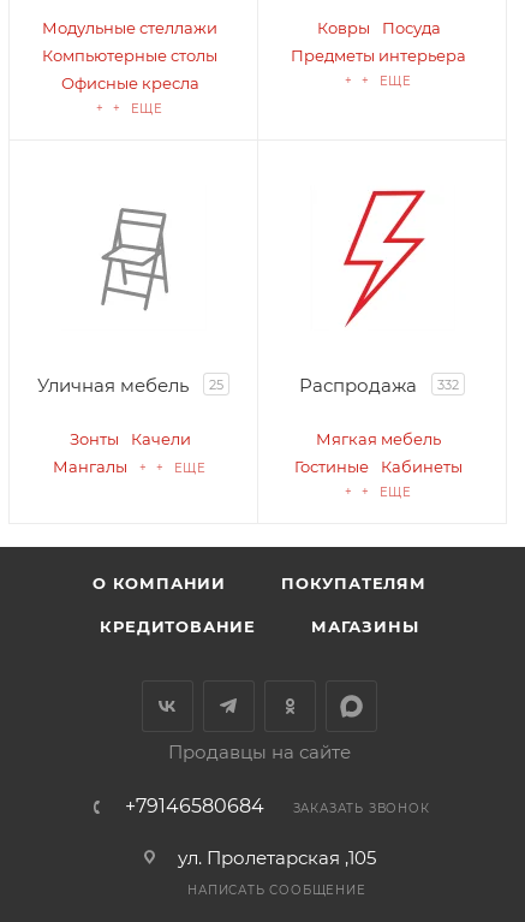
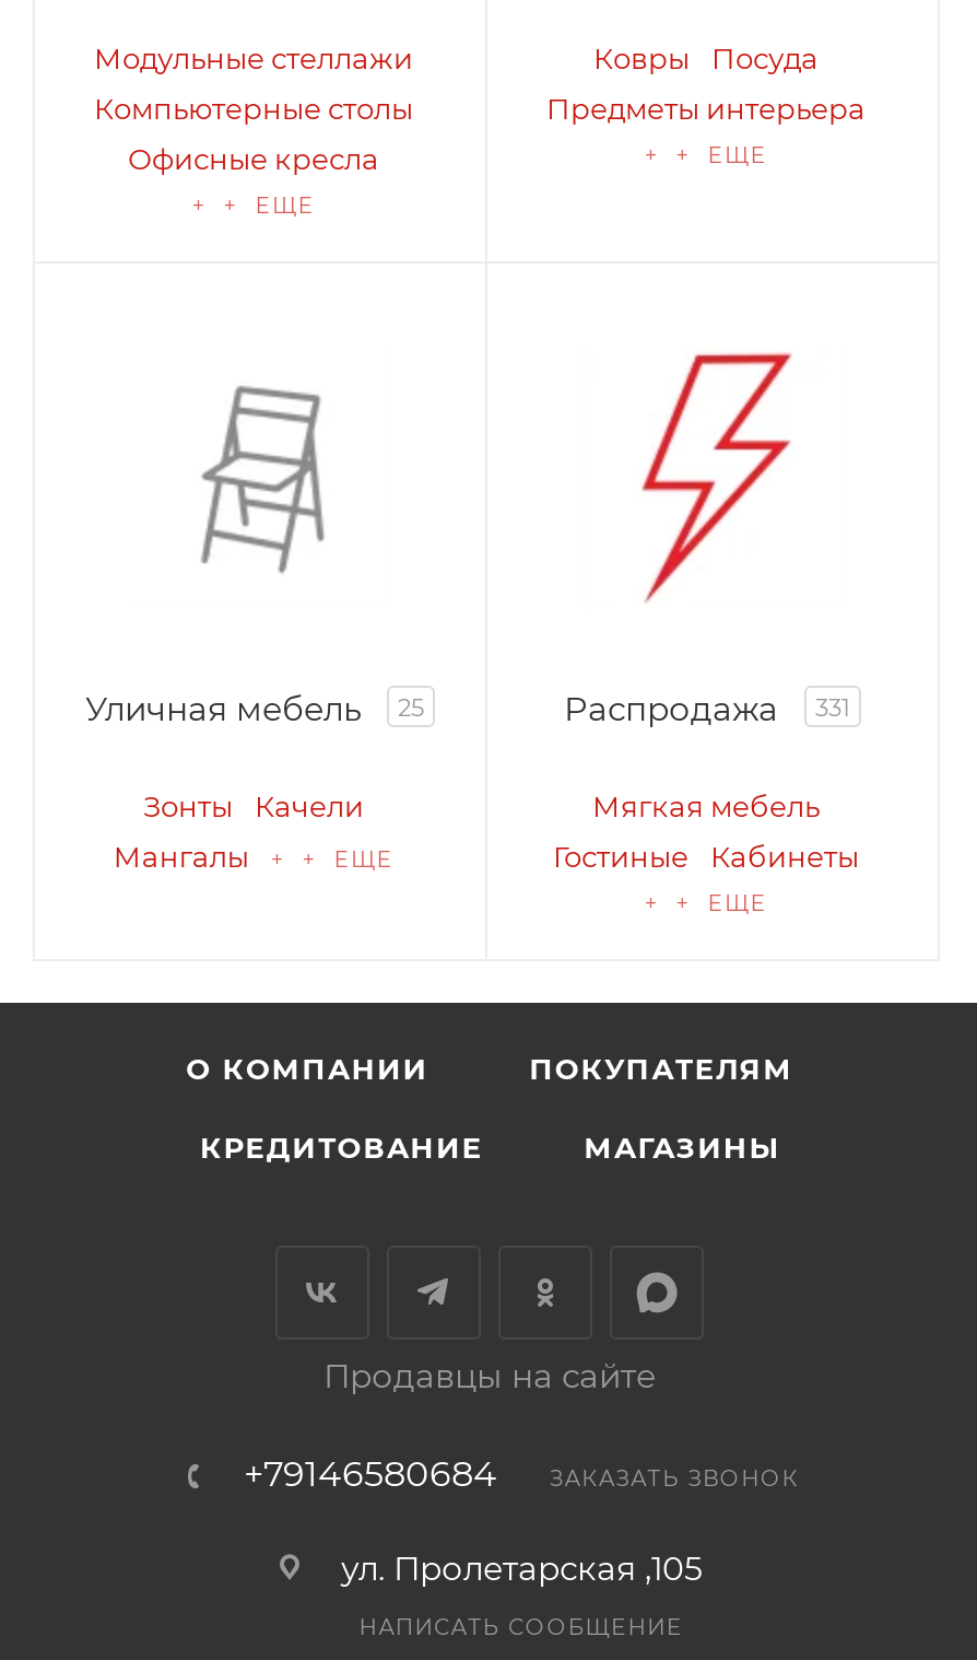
[299,374,459,397] Распродажа 332 -> [564,688,850,729] Распродажа 331

